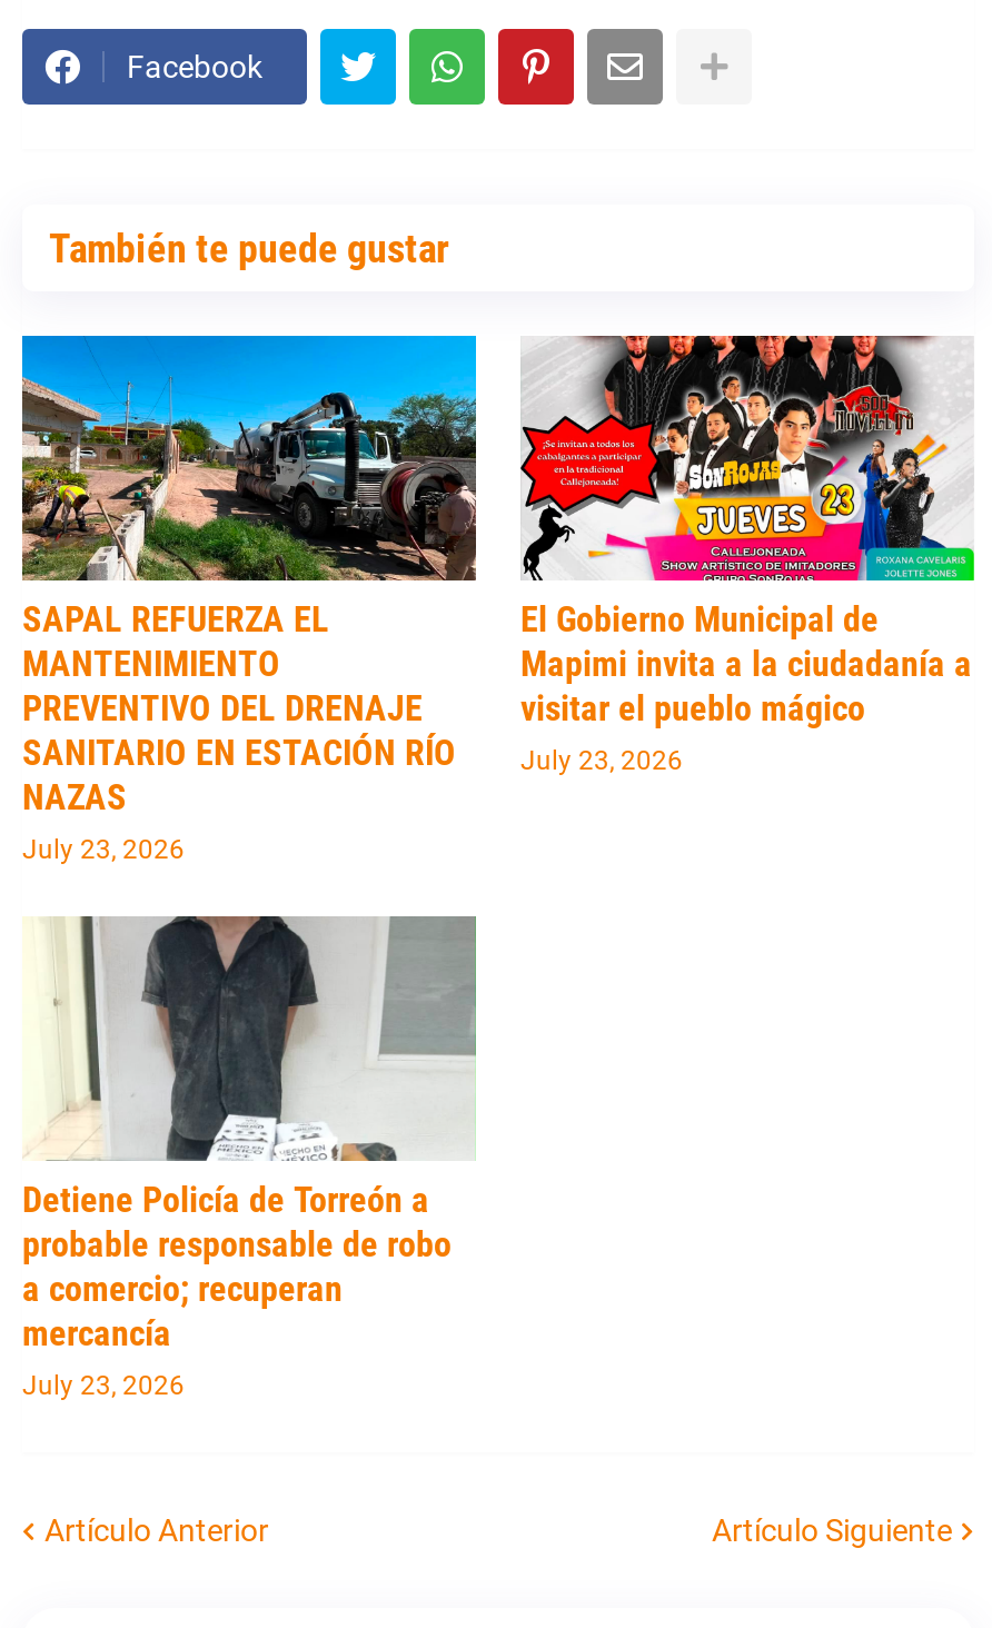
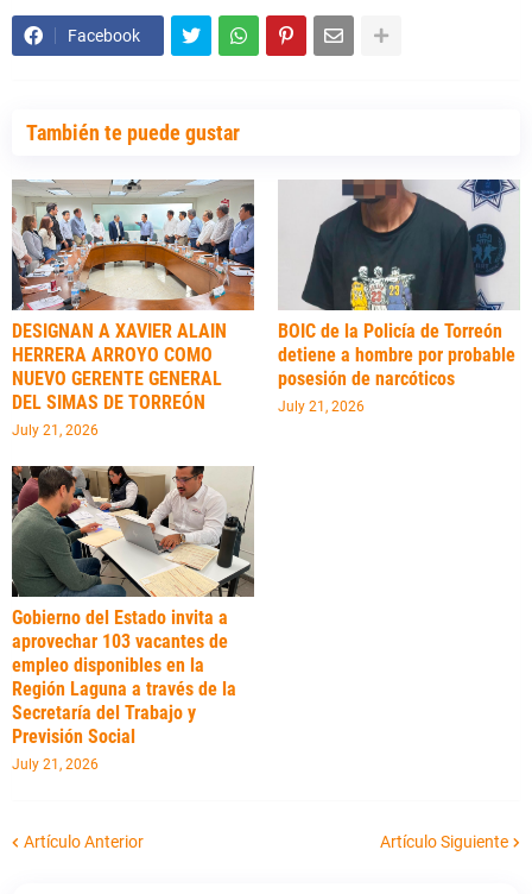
[20,334,478,865] [image] | SAPAL REFUERZA EL | MANTENIMIENTO | PREVENTIVO DEL DRENAJE | SANITARIO EN ESTACIÓN RÍO | NAZAS | July 23, 2026 -> [12,178,255,439] [image] | DESIGNAN A XAVIER ALAIN | HERRERA ARROYO COMO | NUEVO GERENTE GENERAL | DEL SIMAS DE TORREÓN | July 21, 2026
[520,334,972,776] [image] | El Gobierno Municipal de | Mapimi invita a la ciudadanía a | visitar el pueblo mágico | July 23, 2026 -> [278,178,519,415] [image] | BOIC de la Policía de Torreón | detiene a hombre por probable | posesión de narcóticos | July 21, 2026
[22,872,476,1401] [image] | Detiene Policía de Torreón a | probable responsable de robo | a comercio; recuperan | mercancía | July 23, 2026 -> [11,465,255,773] [image] | Gobierno del Estado invita a | aprovechar 103 vacantes de | empleo disponibles en la | Región Laguna a través de la | Secretaría del Trabajo y | Previsión Social | July 21, 2026

